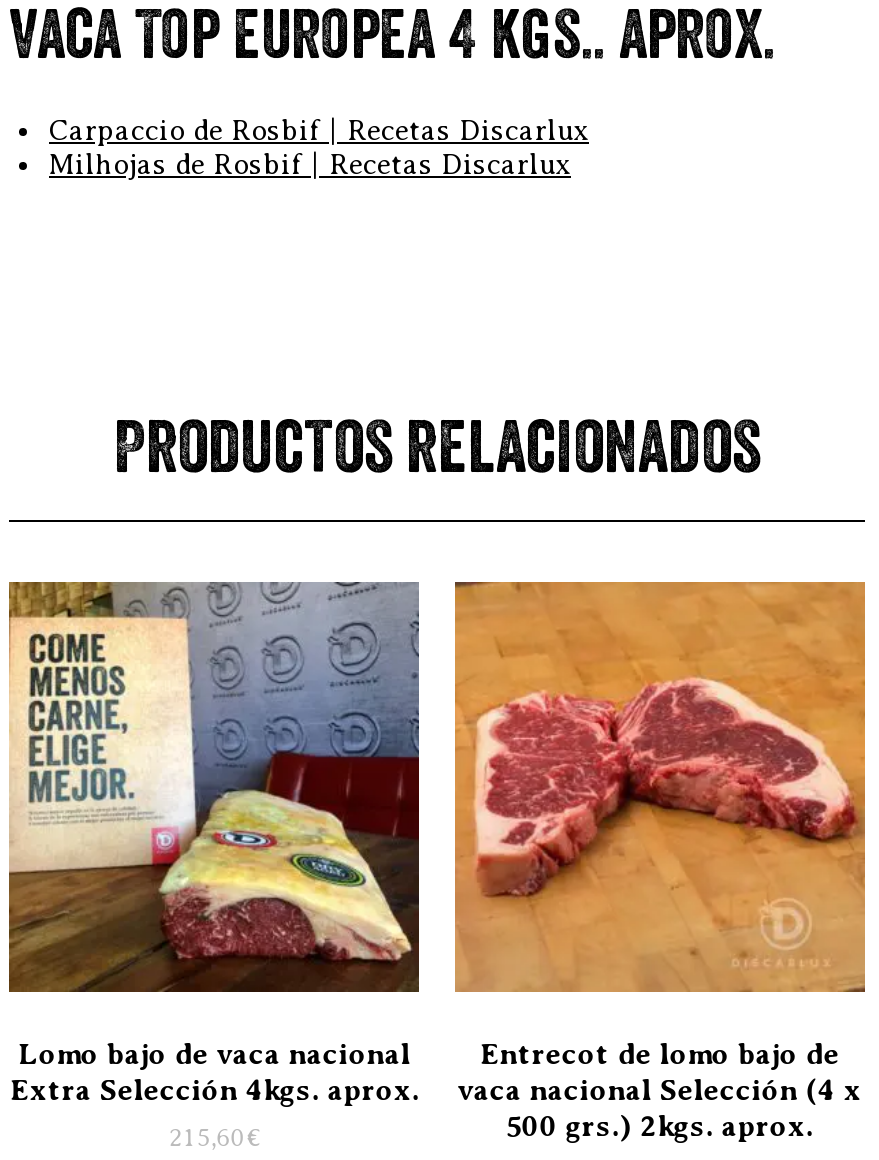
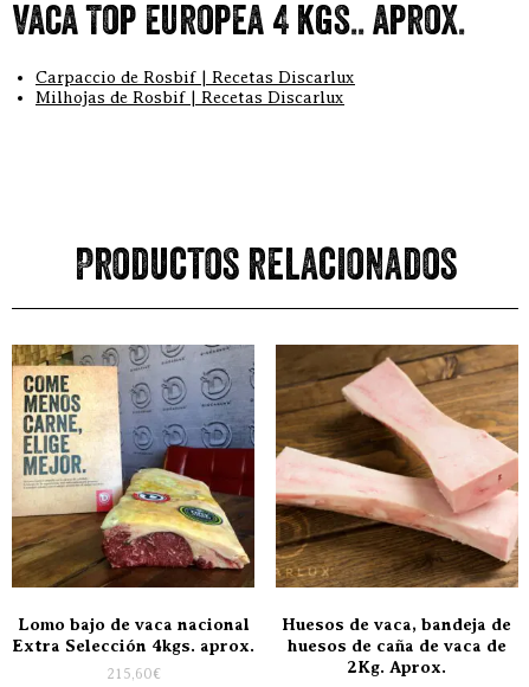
[453,580,867,1144] [image] | Entrecot de lomo bajo de | vaca nacional Selección (4 x | 500 grs.) 2kgs. aprox. -> [275,343,518,677] [image] | Huesos de vaca, bandeja de | huesos de caña de vaca de | 2Kg. Aprox.

